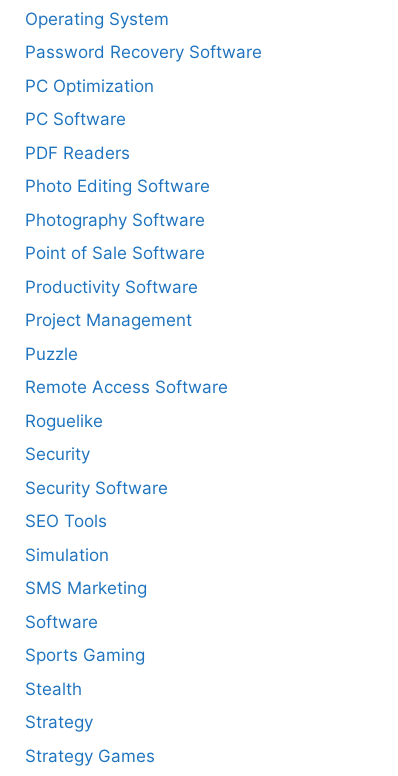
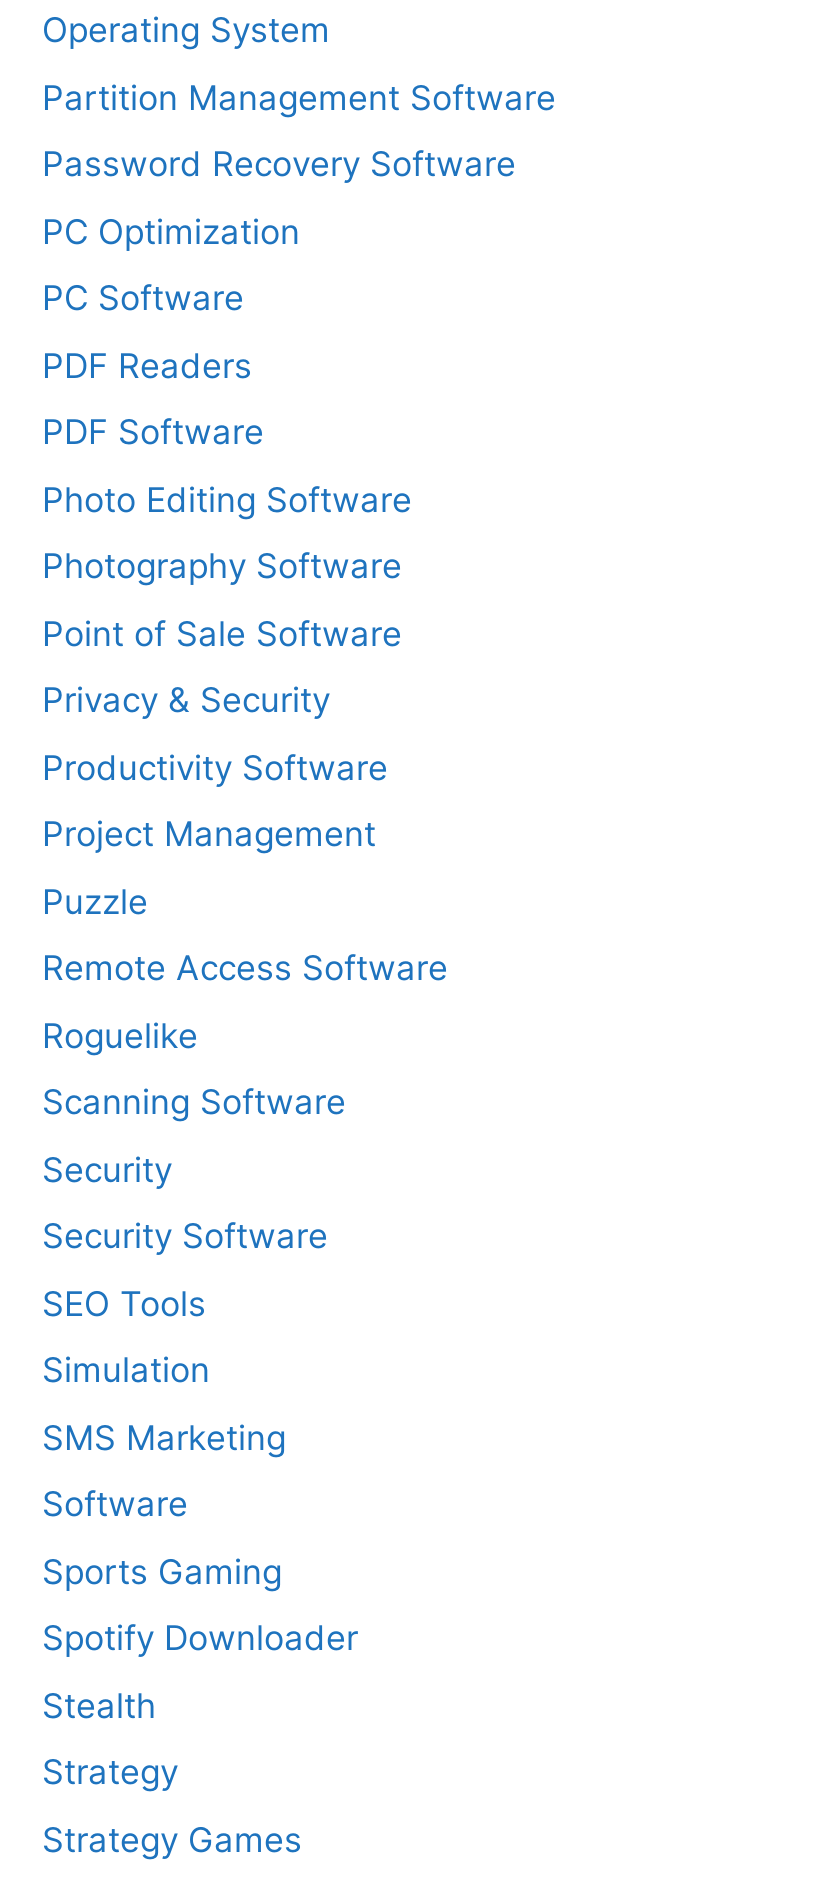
none -> [42,77,556,117] Partition Management Software
none -> [42,412,264,452] PDF Software
none -> [42,680,330,720] Privacy & Security
none -> [42,1082,346,1122] Scanning Software
none -> [42,1618,358,1658] Spotify Downloader

